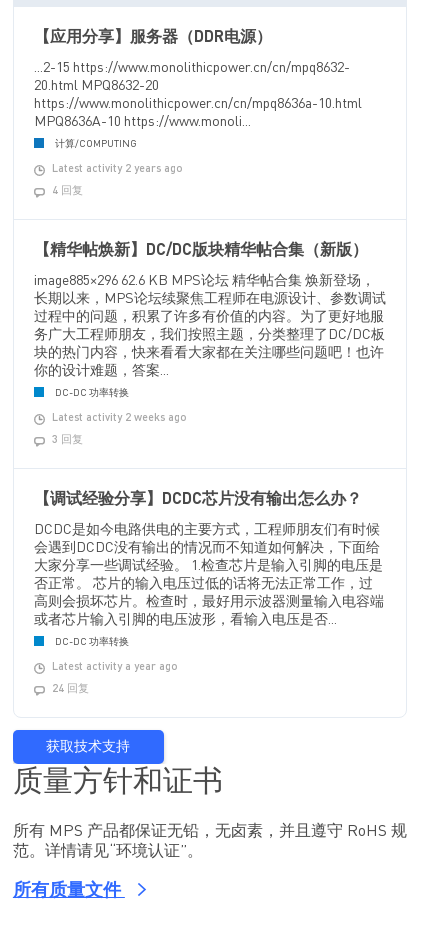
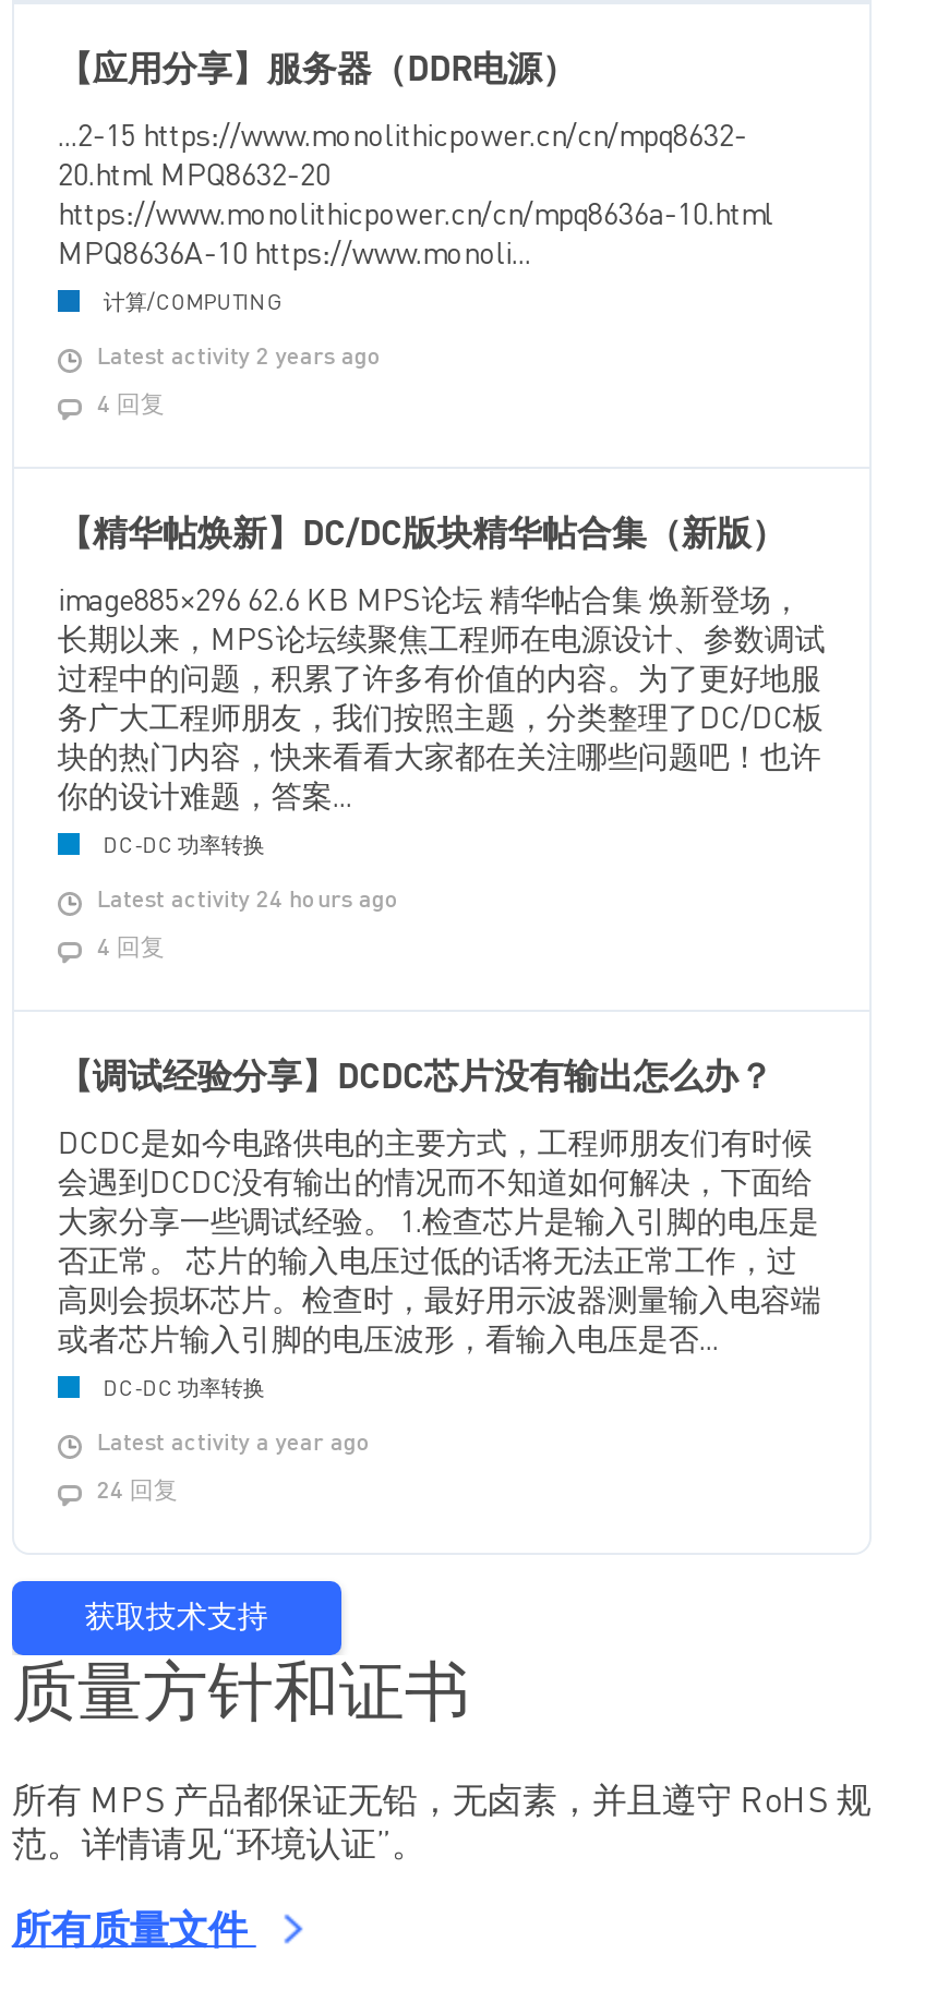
[52,413,187,424] Latest activity 2 weeks ago -> [97,890,400,914] Latest activity 24 hours ago
[52,435,83,446] 3 回复 -> [97,938,164,962] 4 回复

